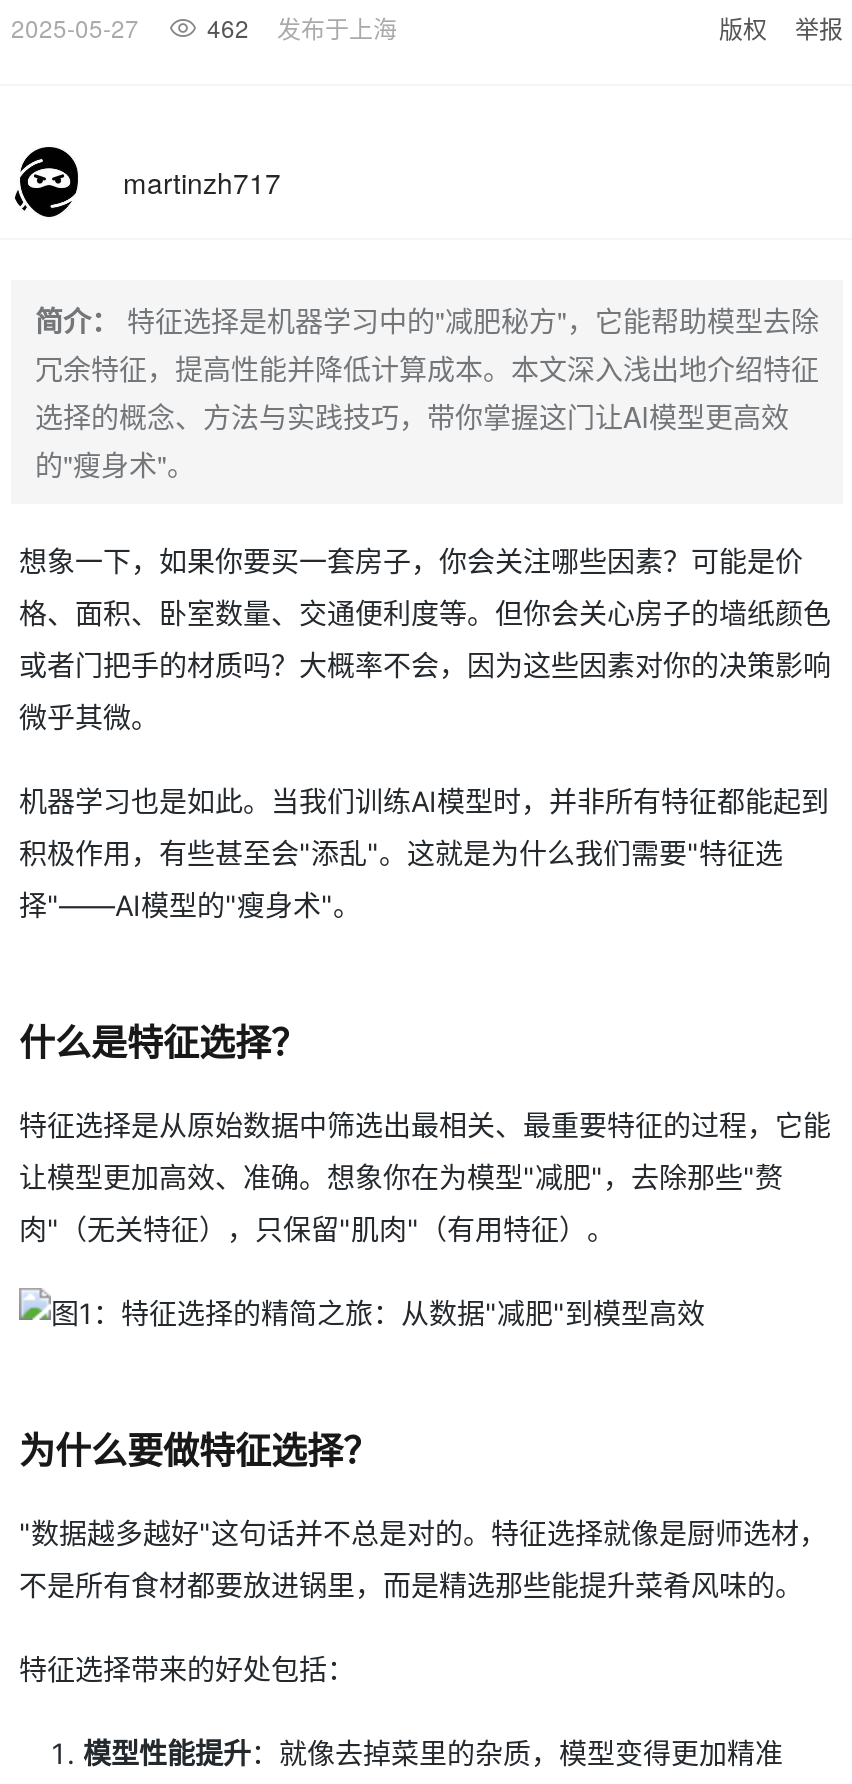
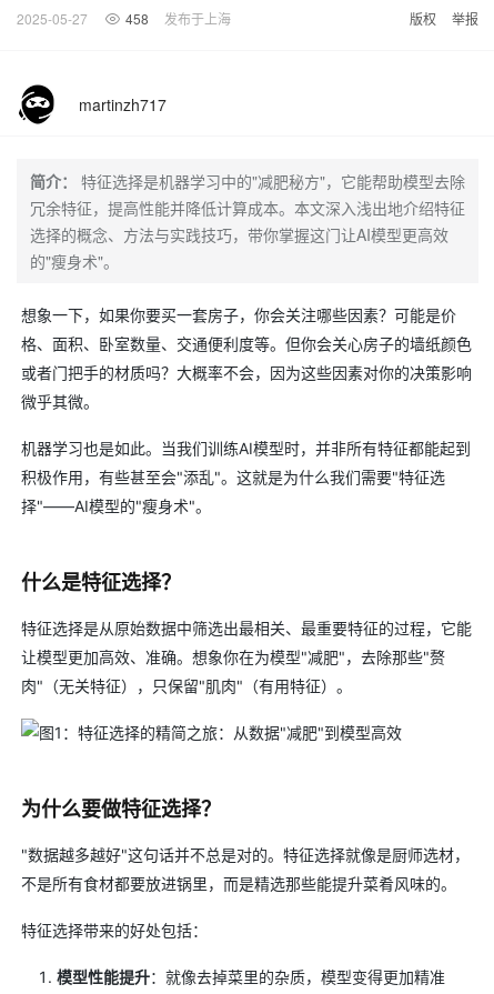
[11,10,397,44] 2025-05-27 462 发布于上海 -> [17,9,231,28] 2025-05-27 458 发布于上海

